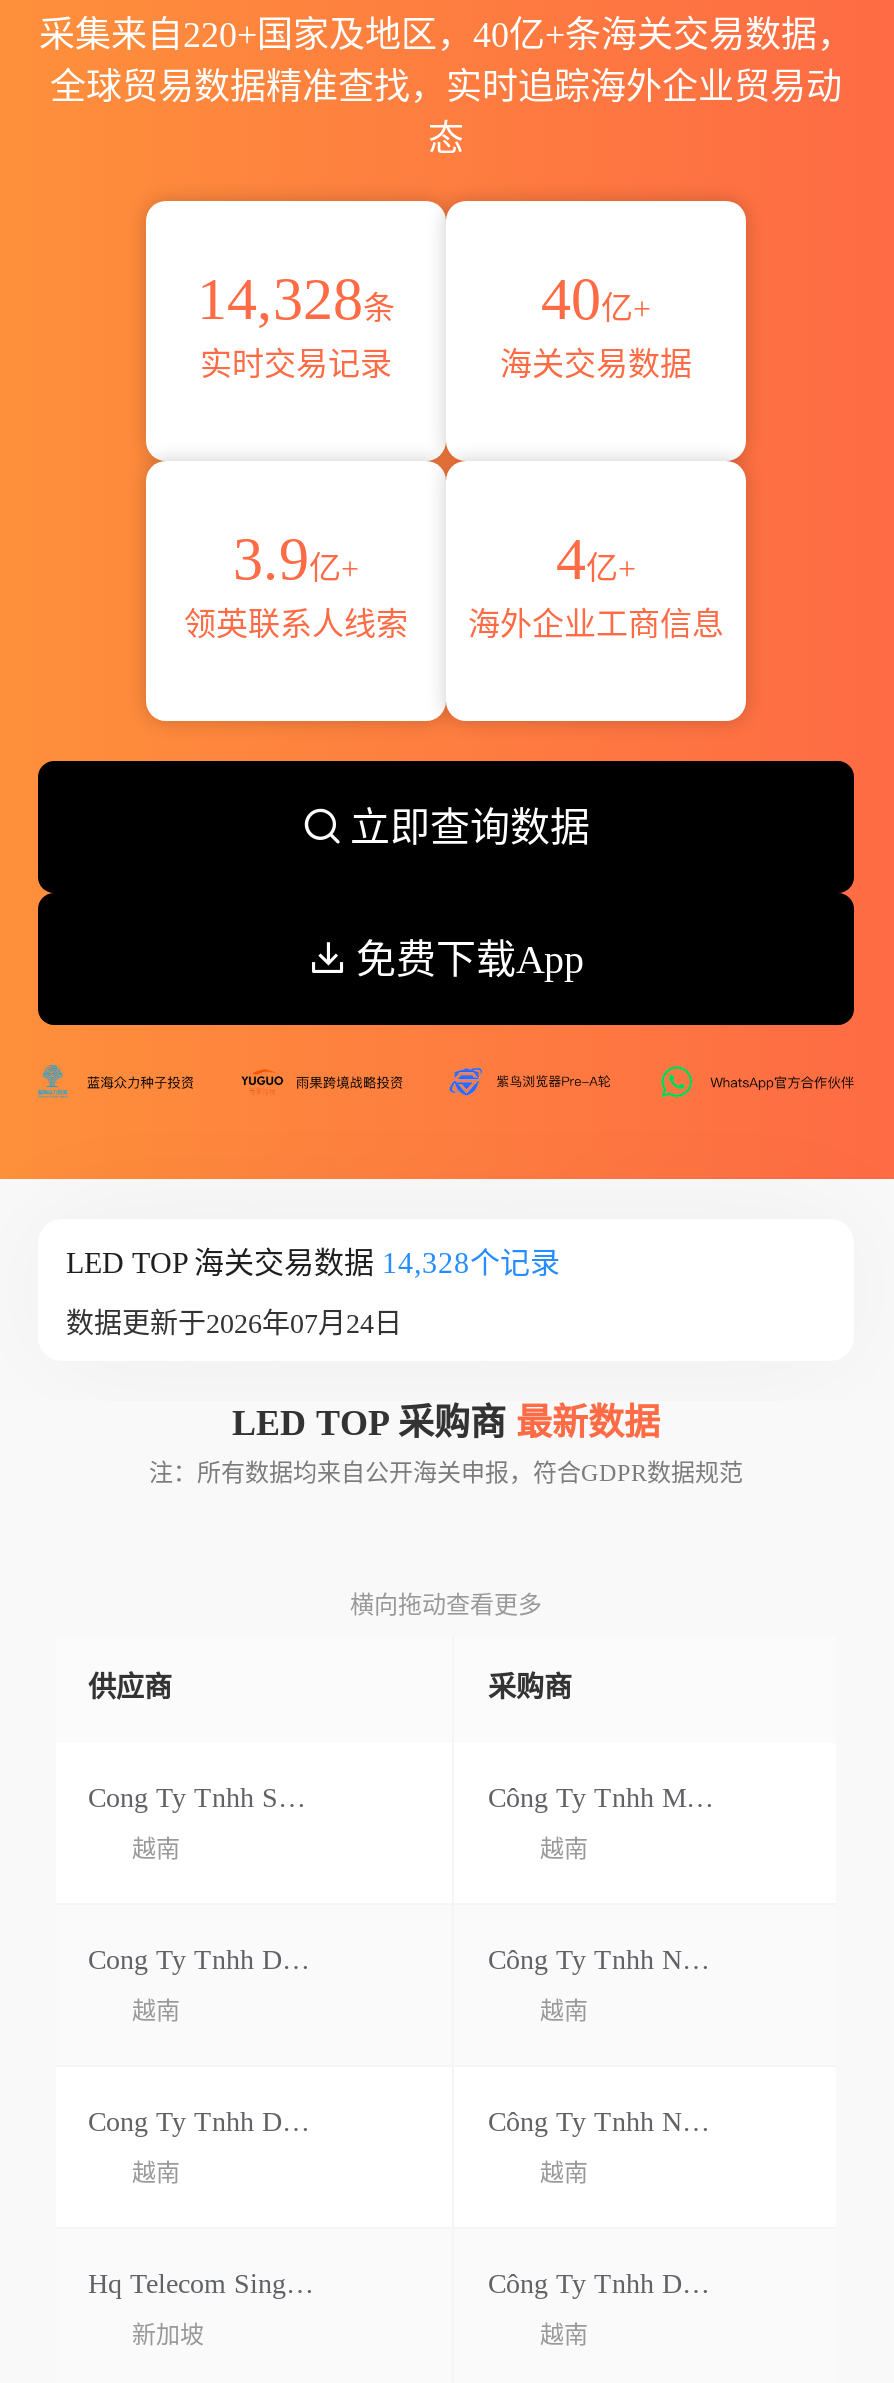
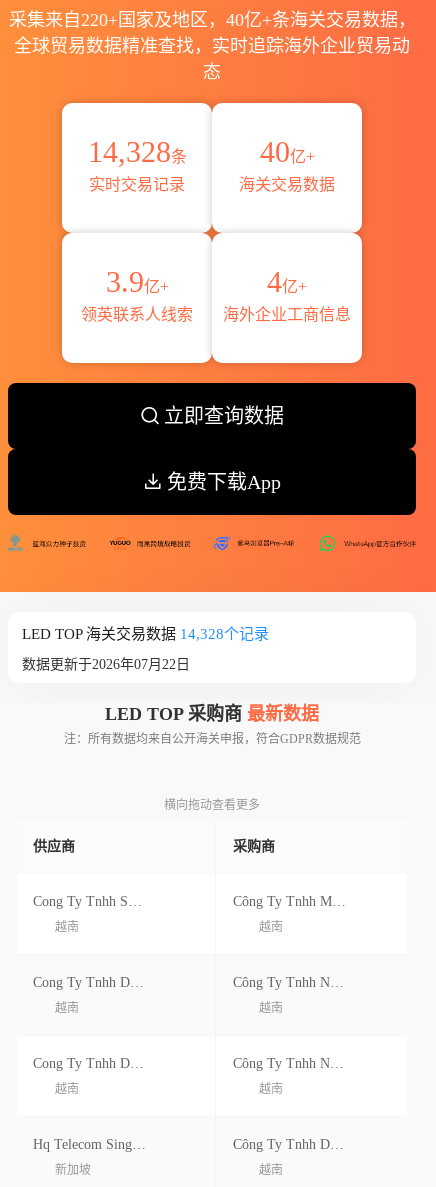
[66,1309,402,1339] 数据更新于2026年07月24日 -> [22,657,190,672] 数据更新于2026年07月22日

